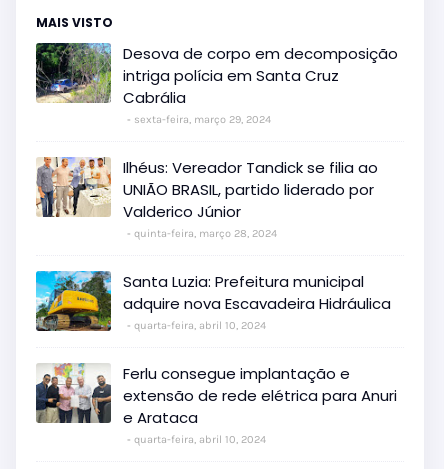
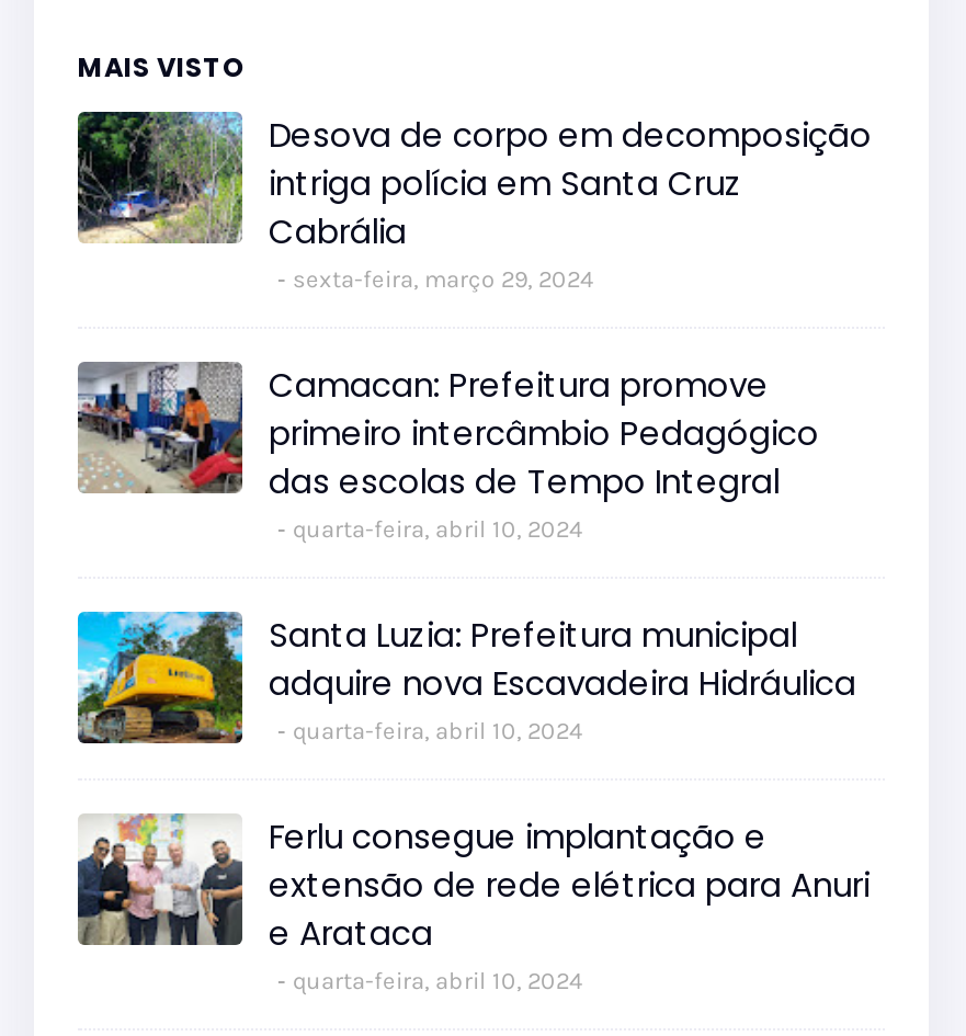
[36,156,378,240] [image] | Ilhéus: Vereador Tandick se filia ao | UNIÃO BRASIL, partido liderado por | Valderico Júnior | quinta-feira, março 28, 2024 -> [76,360,819,543] [image] | Camacan: Prefeitura promove | primeiro intercâmbio Pedagógico | das escolas de Tempo Integral | quarta-feira, abril 10, 2024

